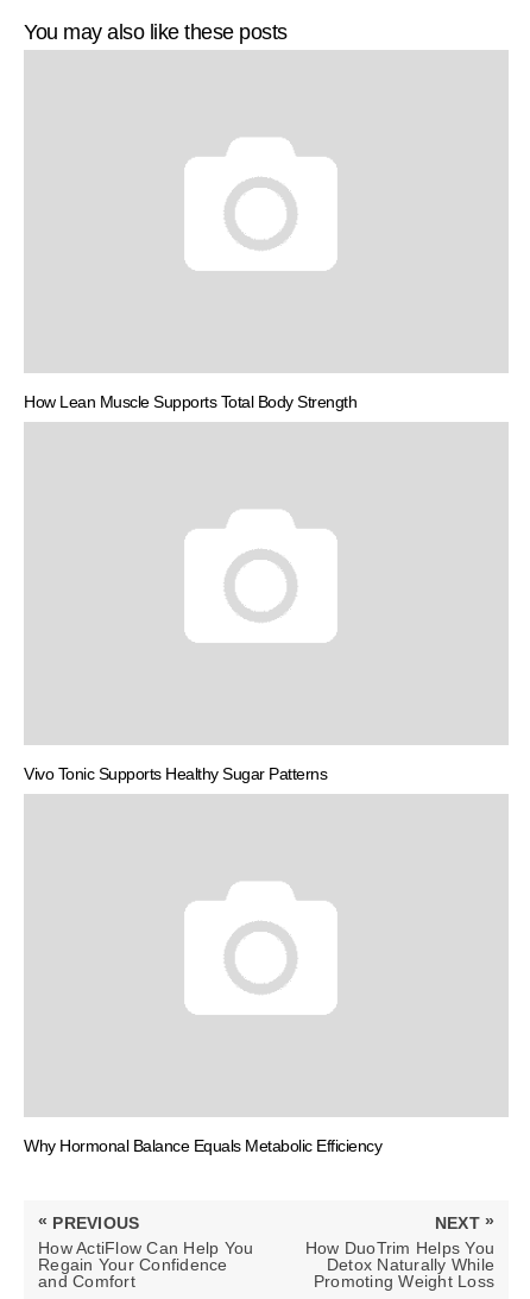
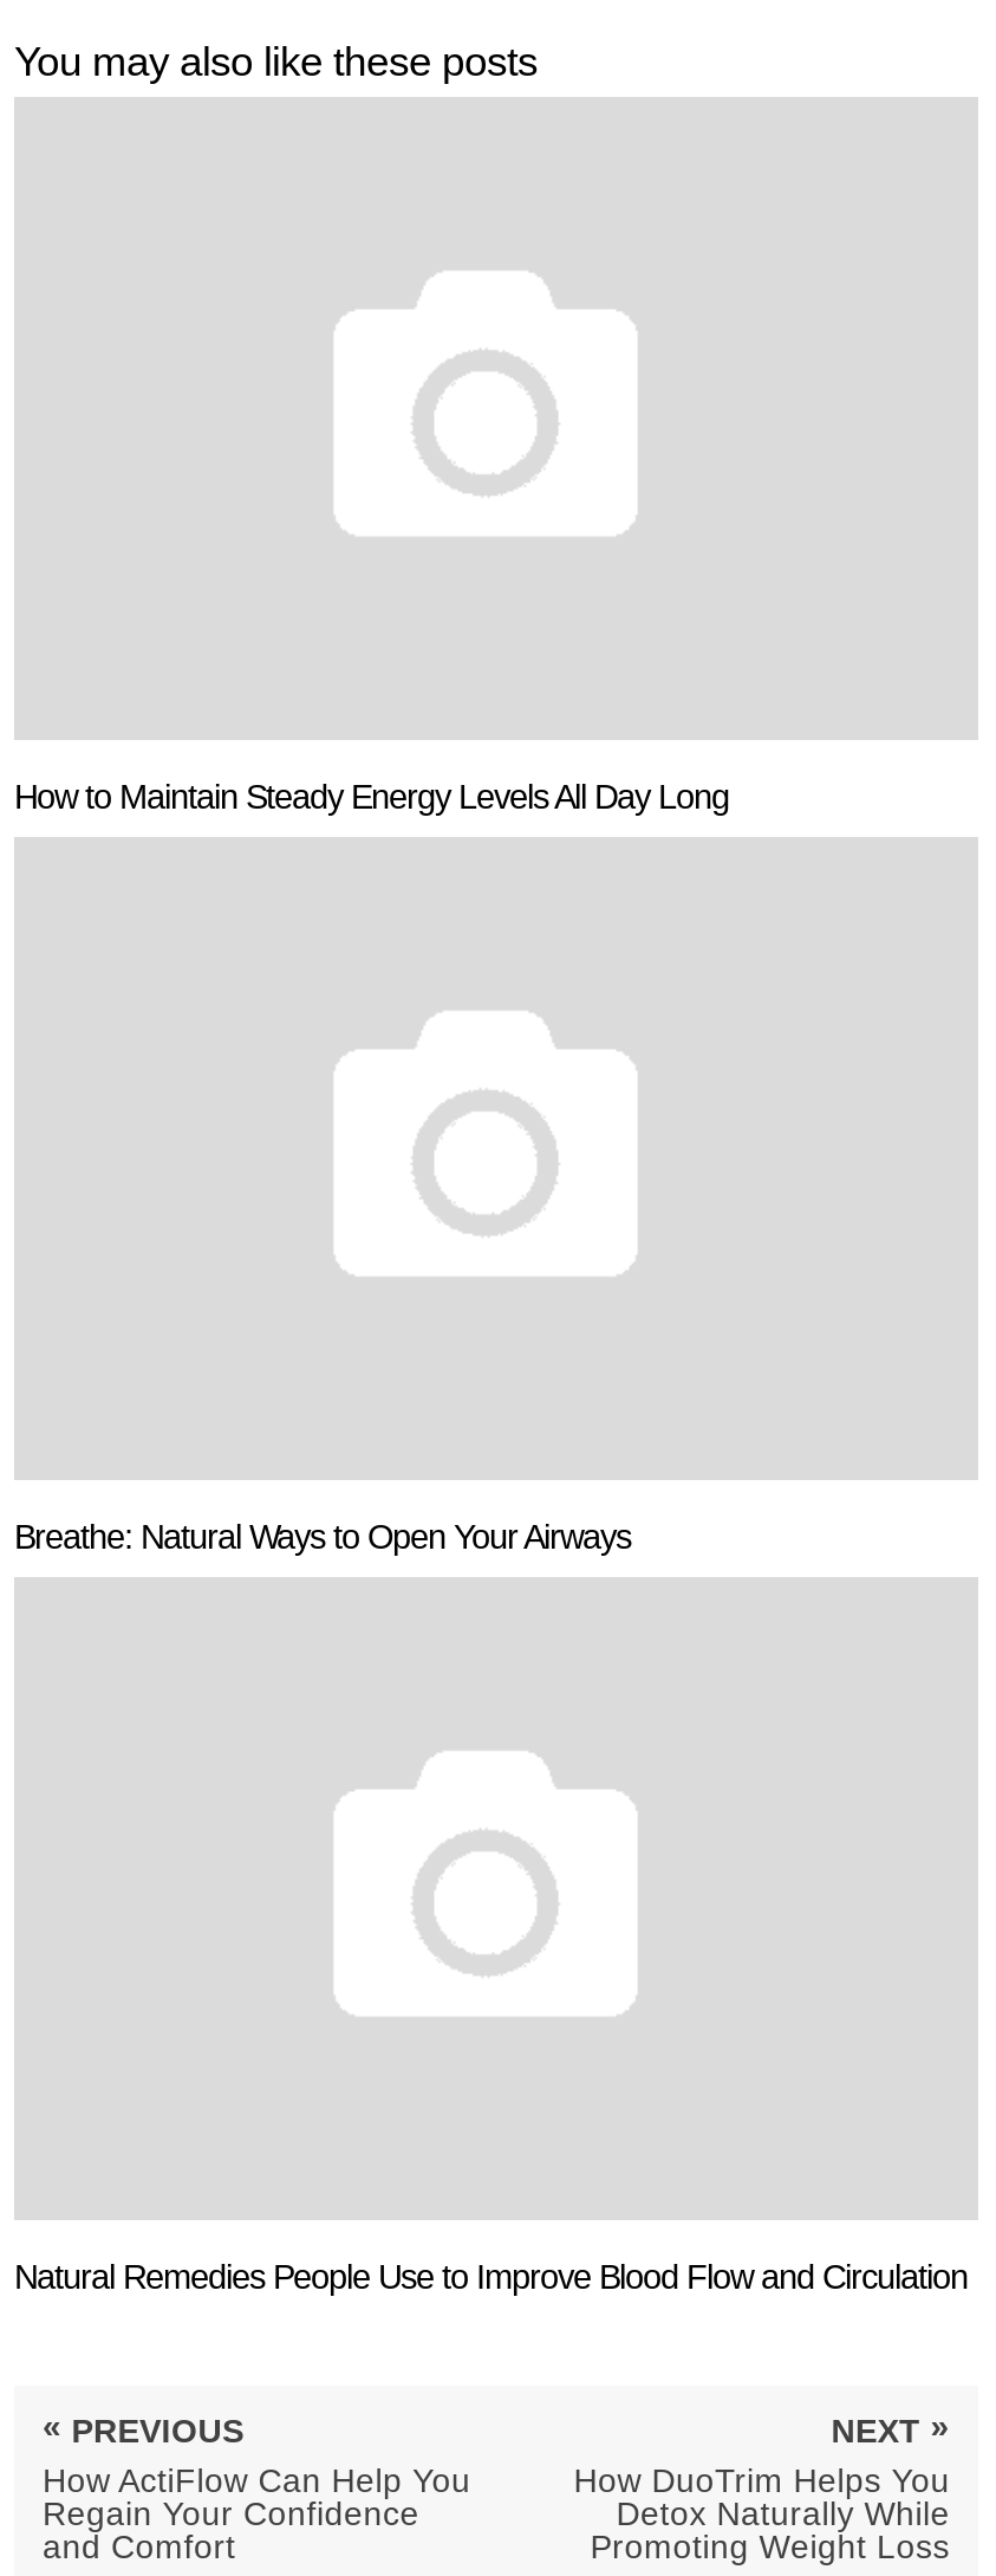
[24,392,357,411] How Lean Muscle Supports Total Body Strength -> [14,778,729,816] How to Maintain Steady Energy Levels All Day Long
[24,764,327,783] Vivo Tonic Supports Healthy Sugar Patterns -> [14,1518,631,1556] Breathe: Natural Ways to Open Your Airways
[24,1137,381,1156] Why Hormonal Balance Equals Metabolic Efficiency -> [14,2259,968,2297] Natural Remedies People Use to Improve Blood Flow and Circulation

